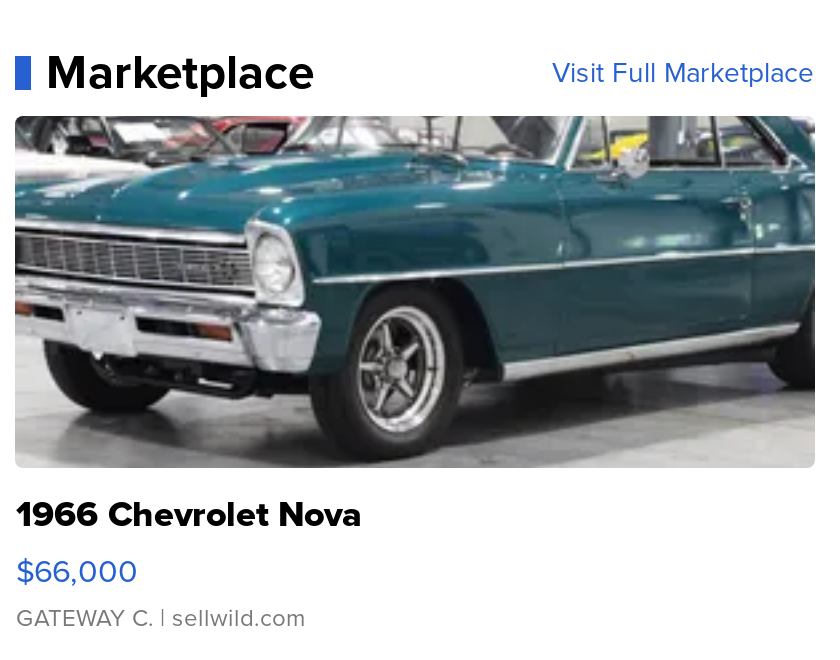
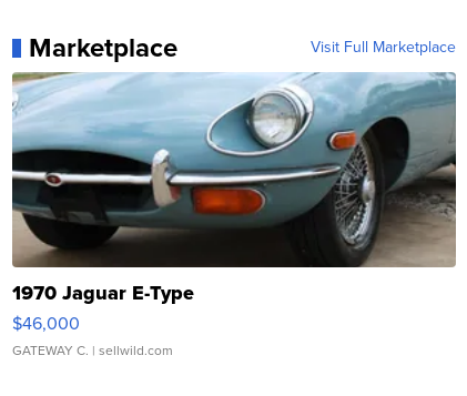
[15,114,815,593] [image] | 1966 Chevrolet Nova | $66,000 -> [11,72,456,337] [image] | 1970 Jaguar E-Type | $46,000

